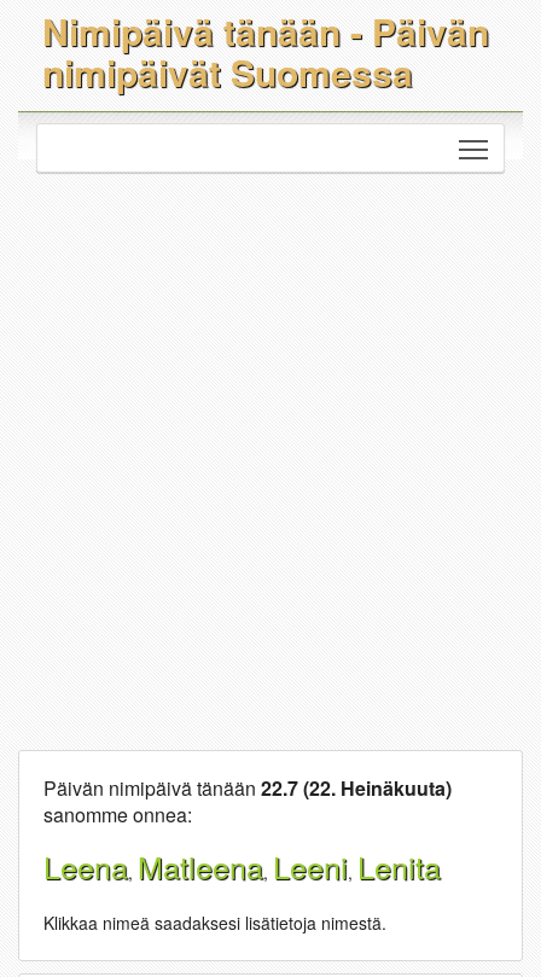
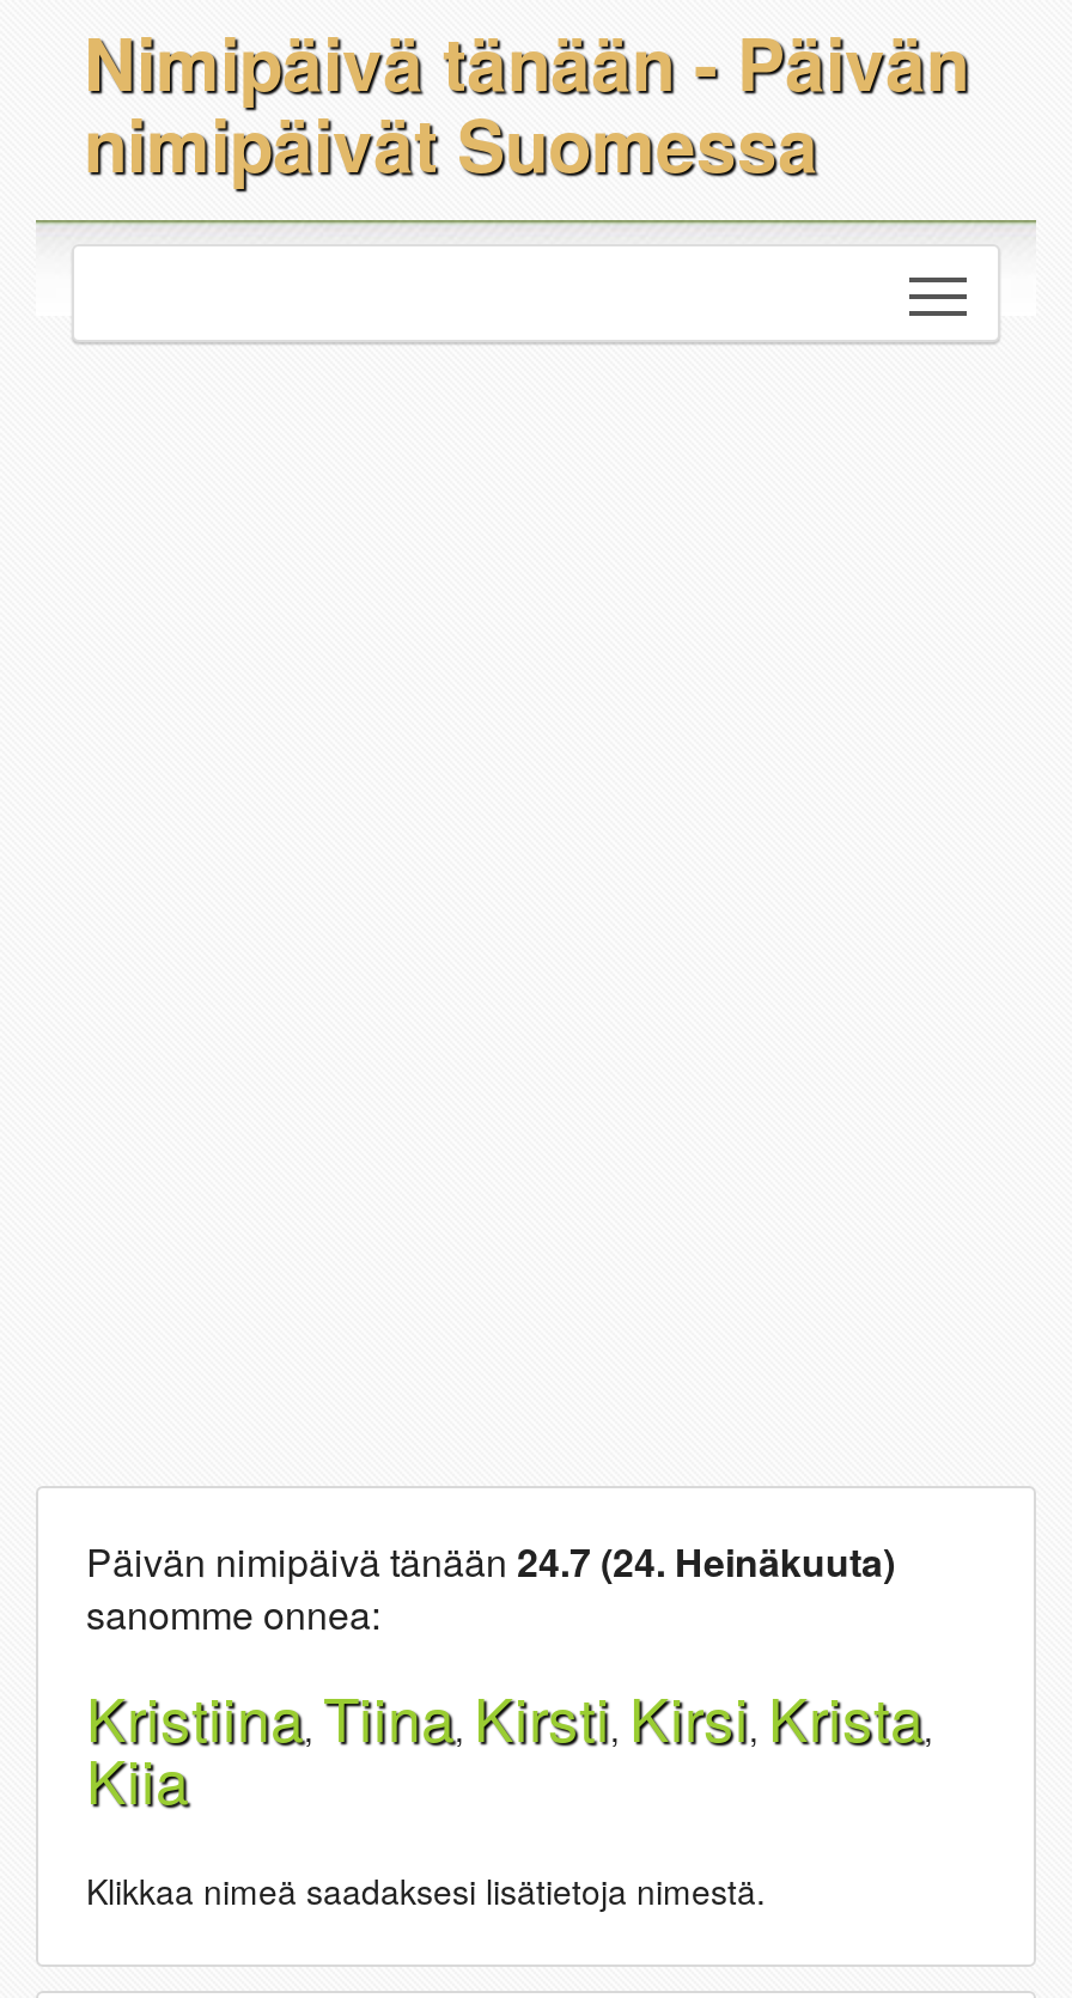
[43,774,452,802] Päivän nimipäivä tänään 22.7 (22. Heinäkuuta) -> [86,1534,895,1589] Päivän nimipäivä tänään 24.7 (24. Heinäkuuta)
[43,844,441,888] Leena, Matleena, Leeni, Lenita -> [86,1673,933,1821] Kristiina, Tiina, Kirsti, Kirsi, Krista, | Kiia

